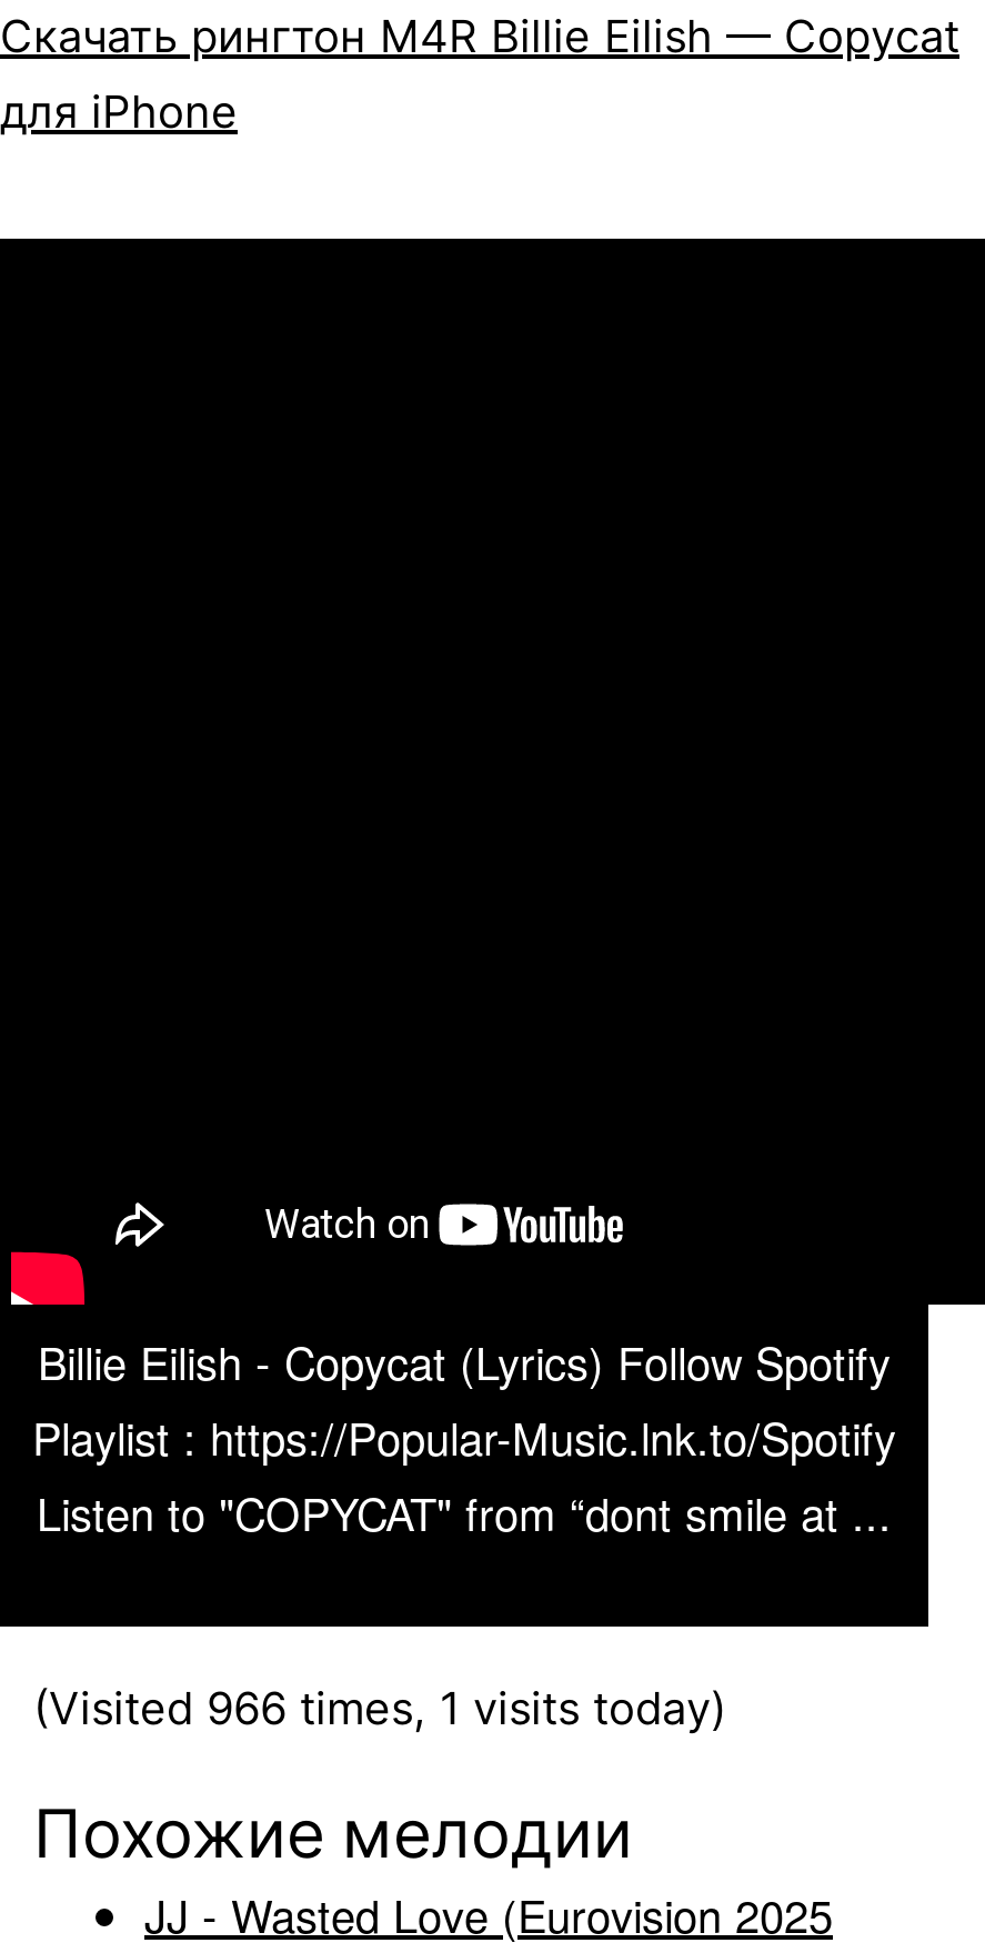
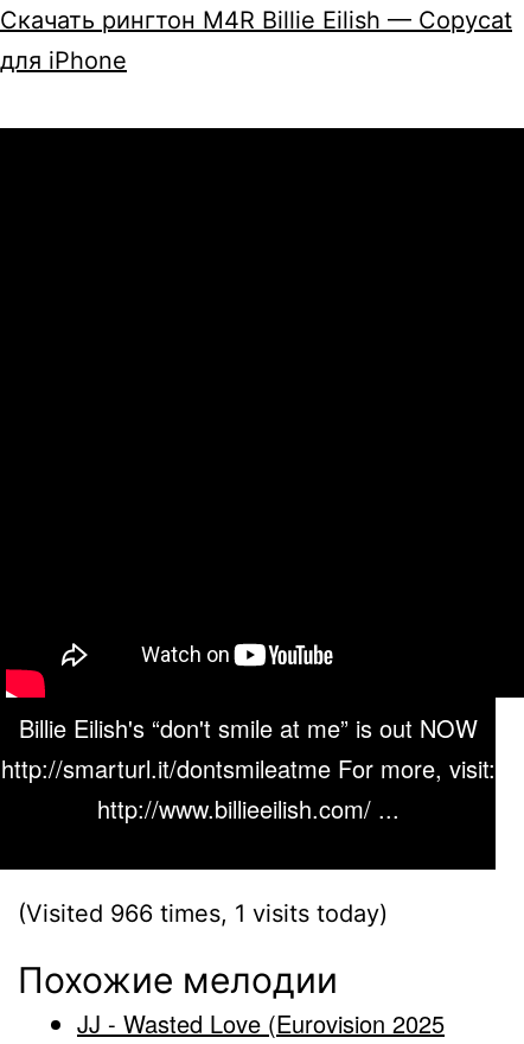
[32,1330,896,1545] Billie Eilish - Copycat (Lyrics) Follow Spotify | Playlist : https://Popular-Music.lnk.to/Spotify | Listen to "COPYCAT" from “dont smile at ... -> [1,711,495,826] Billie Eilish's “don't smile at me” is out NOW | http://smarturl.it/dontsmileatme For more, visit: | http://www.billieeilish.com/ ...

